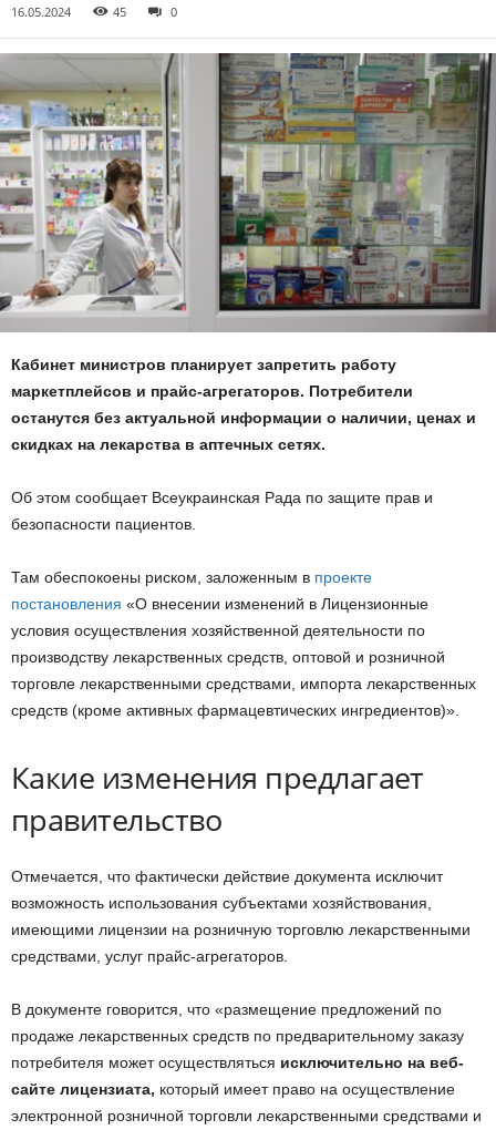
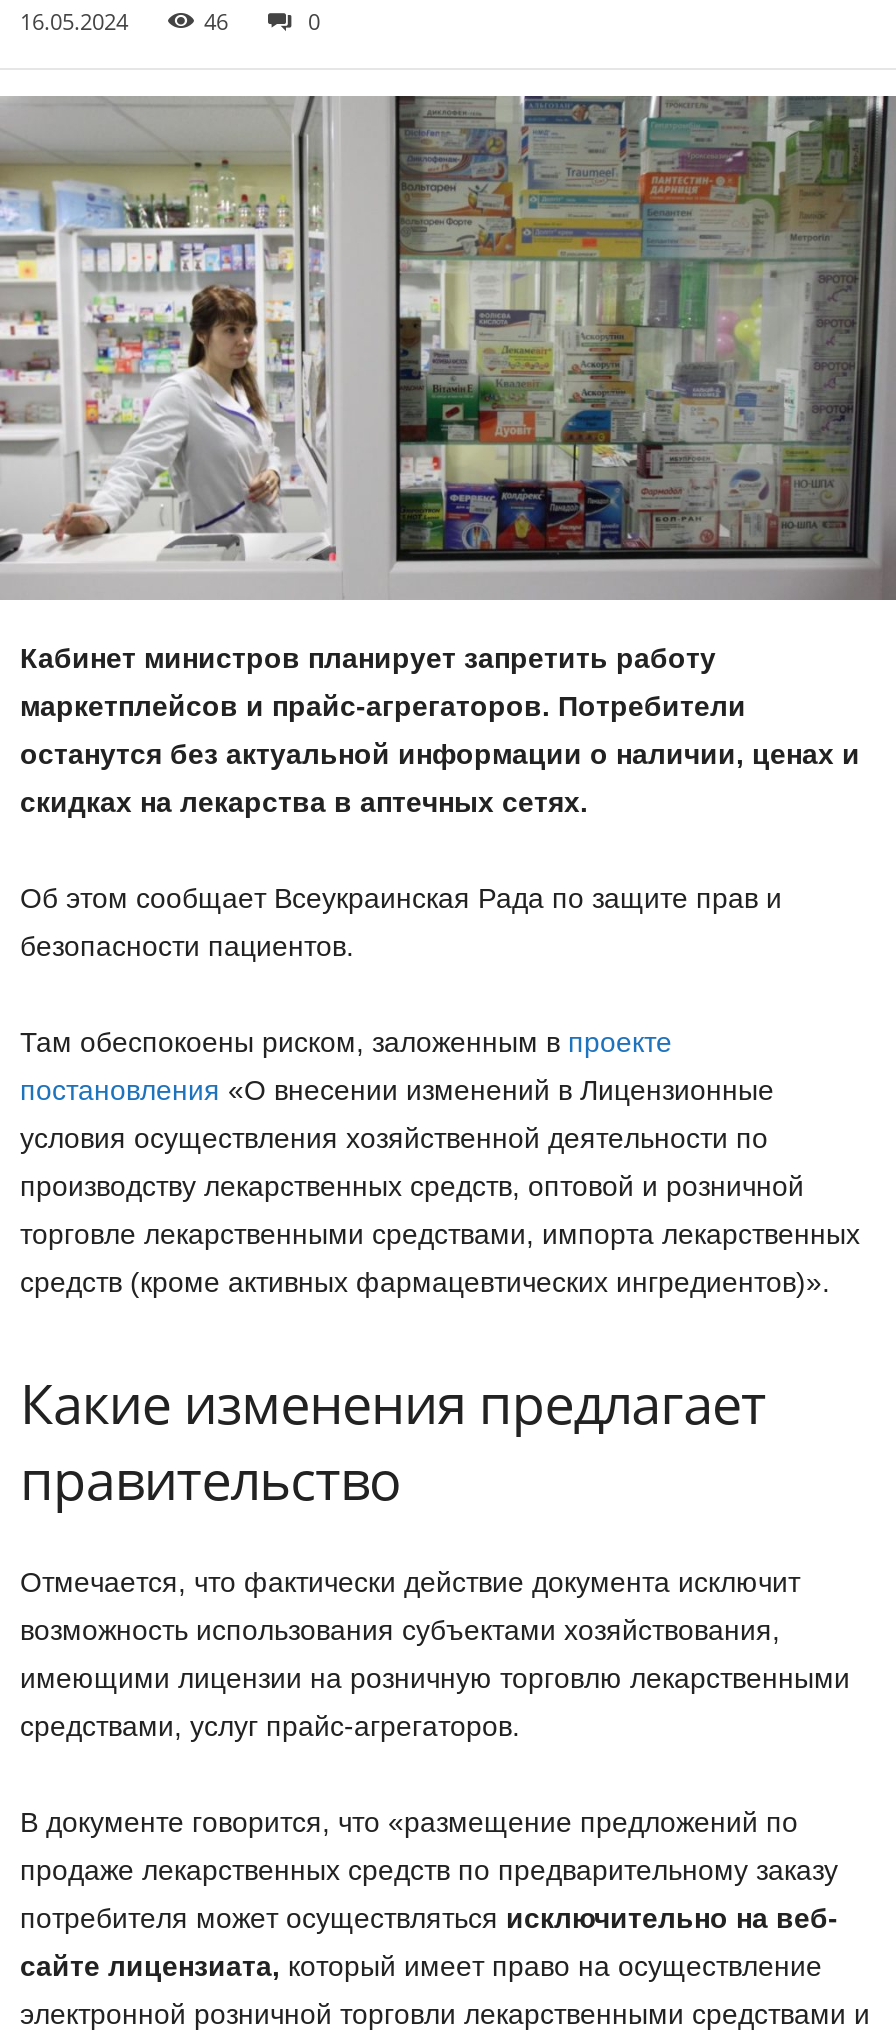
[113,3,126,20] 45 -> [204,6,228,36] 46

